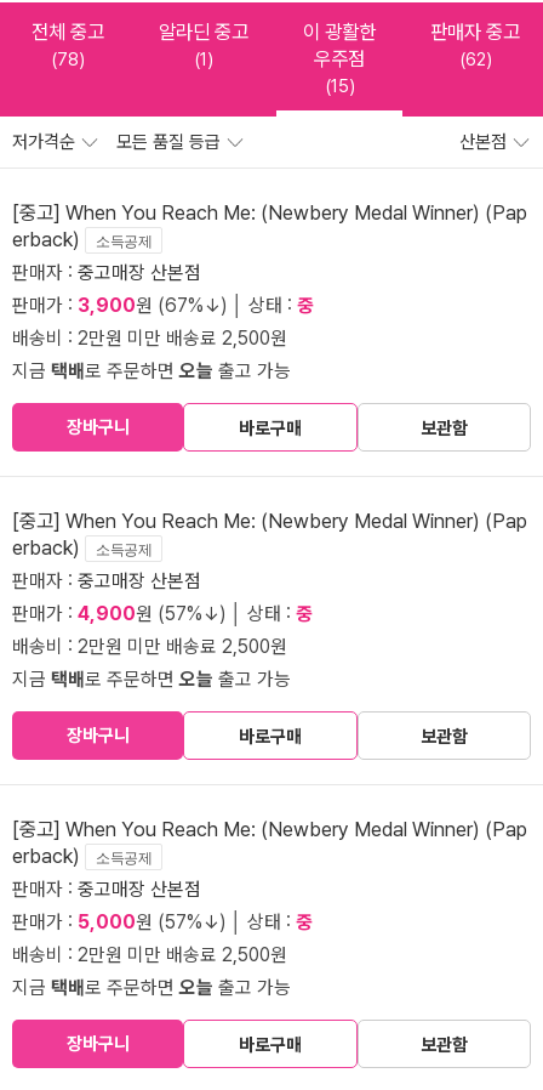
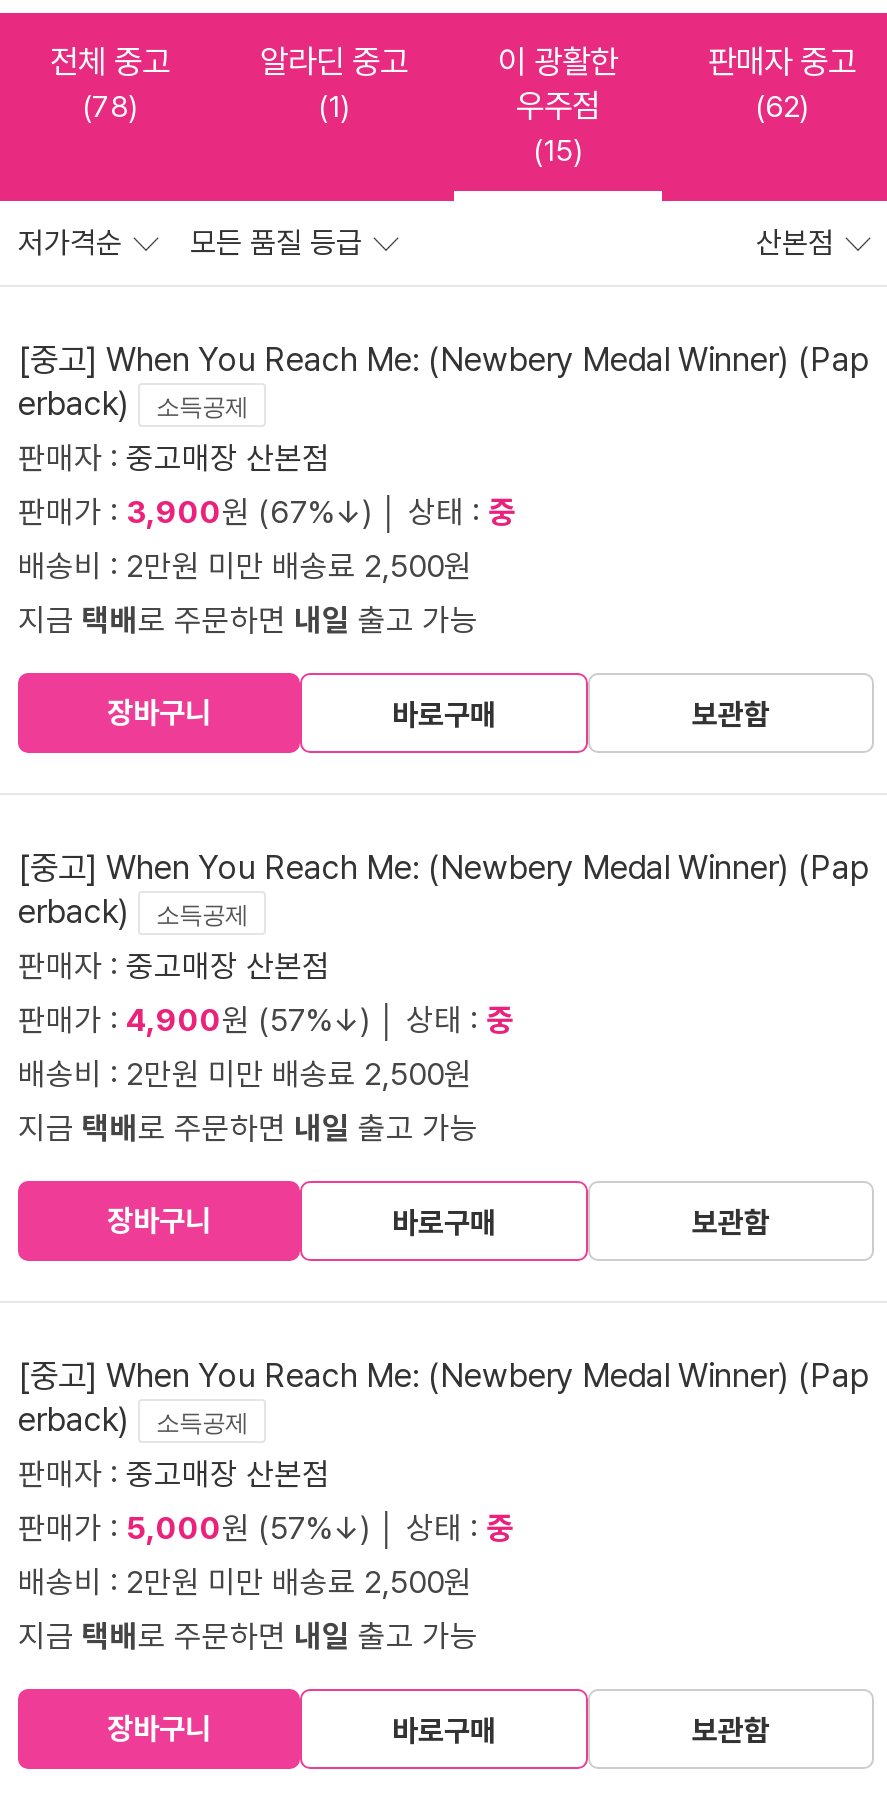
[12,359,291,382] 지금 택배로 주문하면 오늘 출고 가능 -> [18,601,478,639] 지금 택배로 주문하면 내일 출고 가능
[12,668,291,691] 지금 택배로 주문하면 오늘 출고 가능 -> [18,1109,478,1147] 지금 택배로 주문하면 내일 출고 가능
[12,976,291,999] 지금 택배로 주문하면 오늘 출고 가능 -> [18,1617,478,1655] 지금 택배로 주문하면 내일 출고 가능

